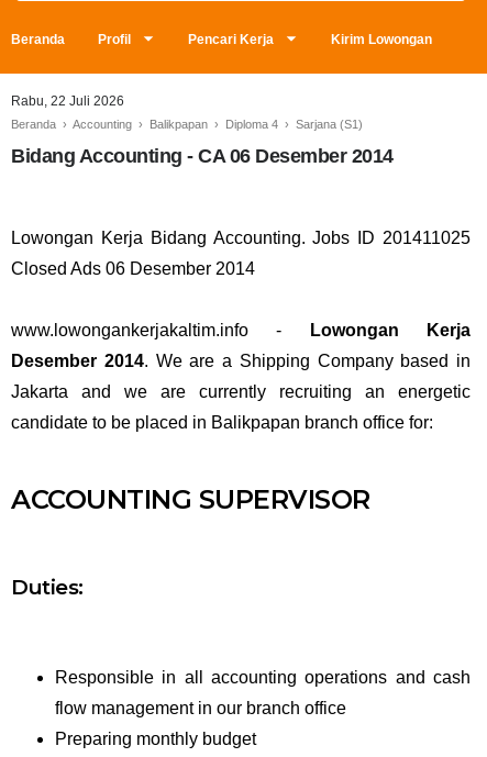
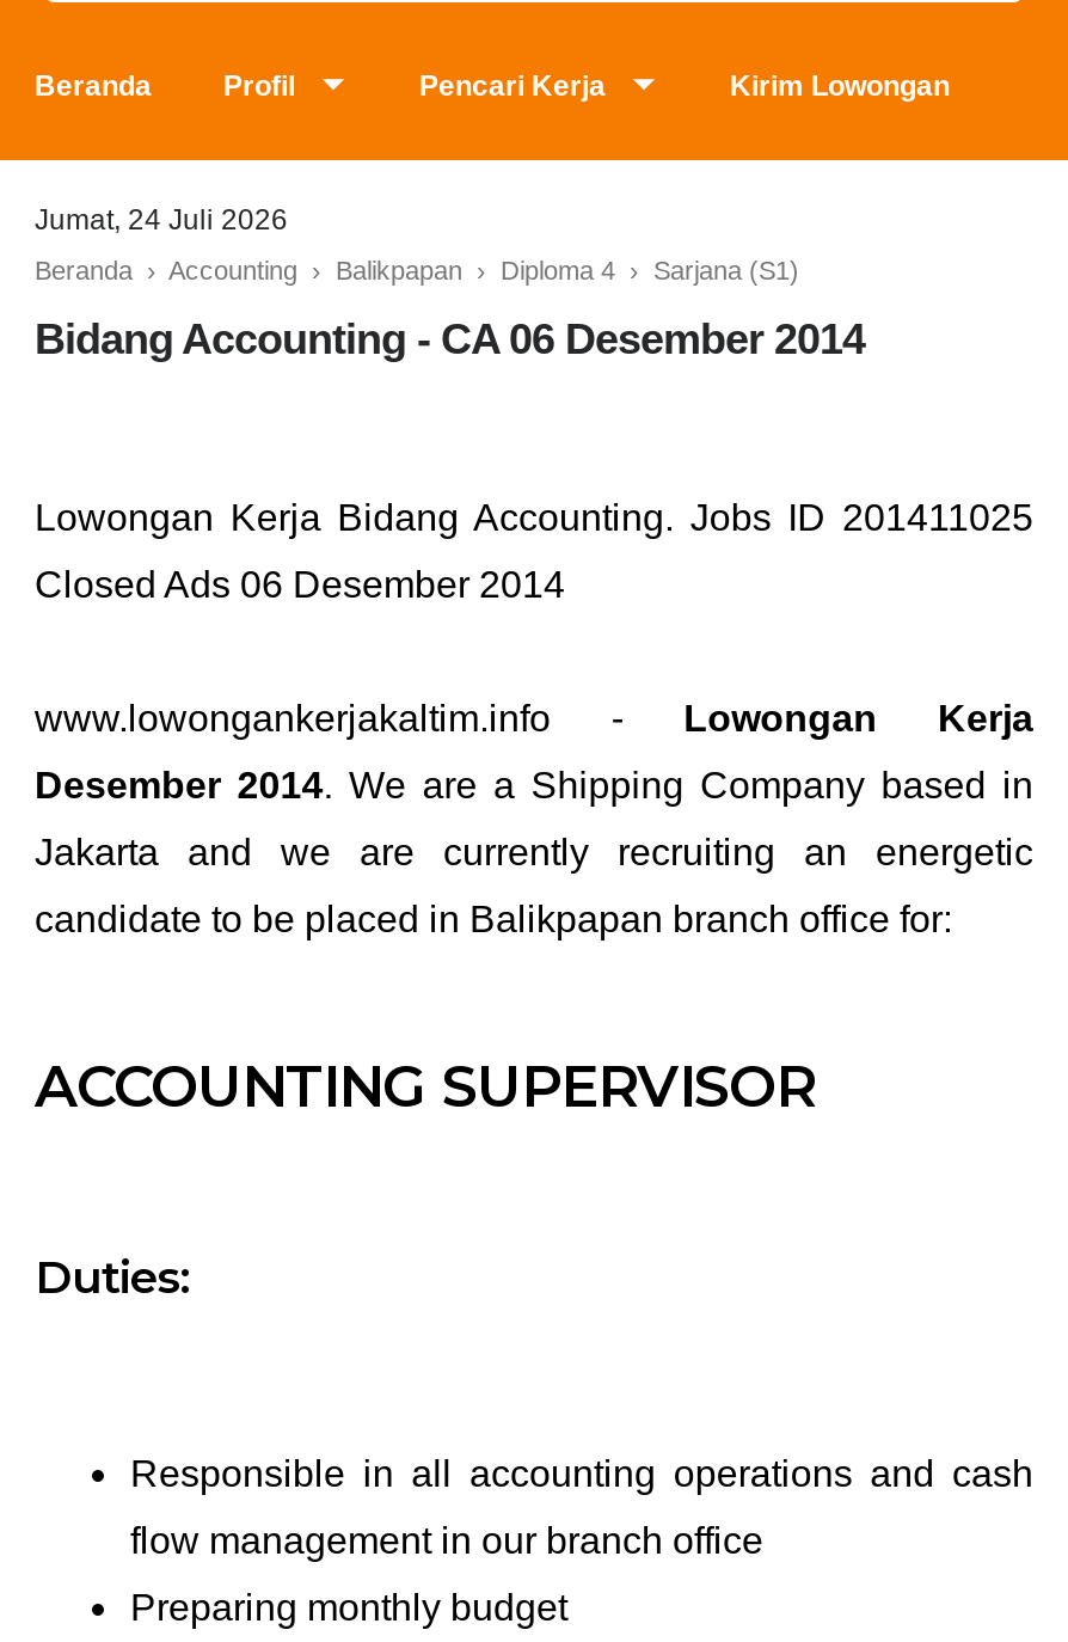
[11,93,124,109] Rabu, 22 Juli 2026 -> [35,203,288,237] Jumat, 24 Juli 2026

